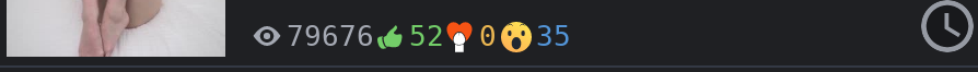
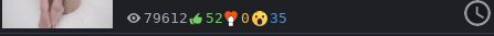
[287,20,571,52] 79676 52 0 35 -> [144,10,287,26] 79612 52 0 35

